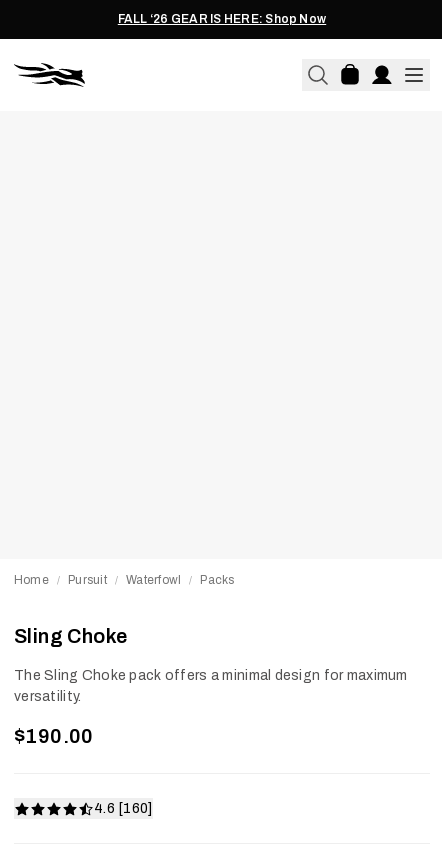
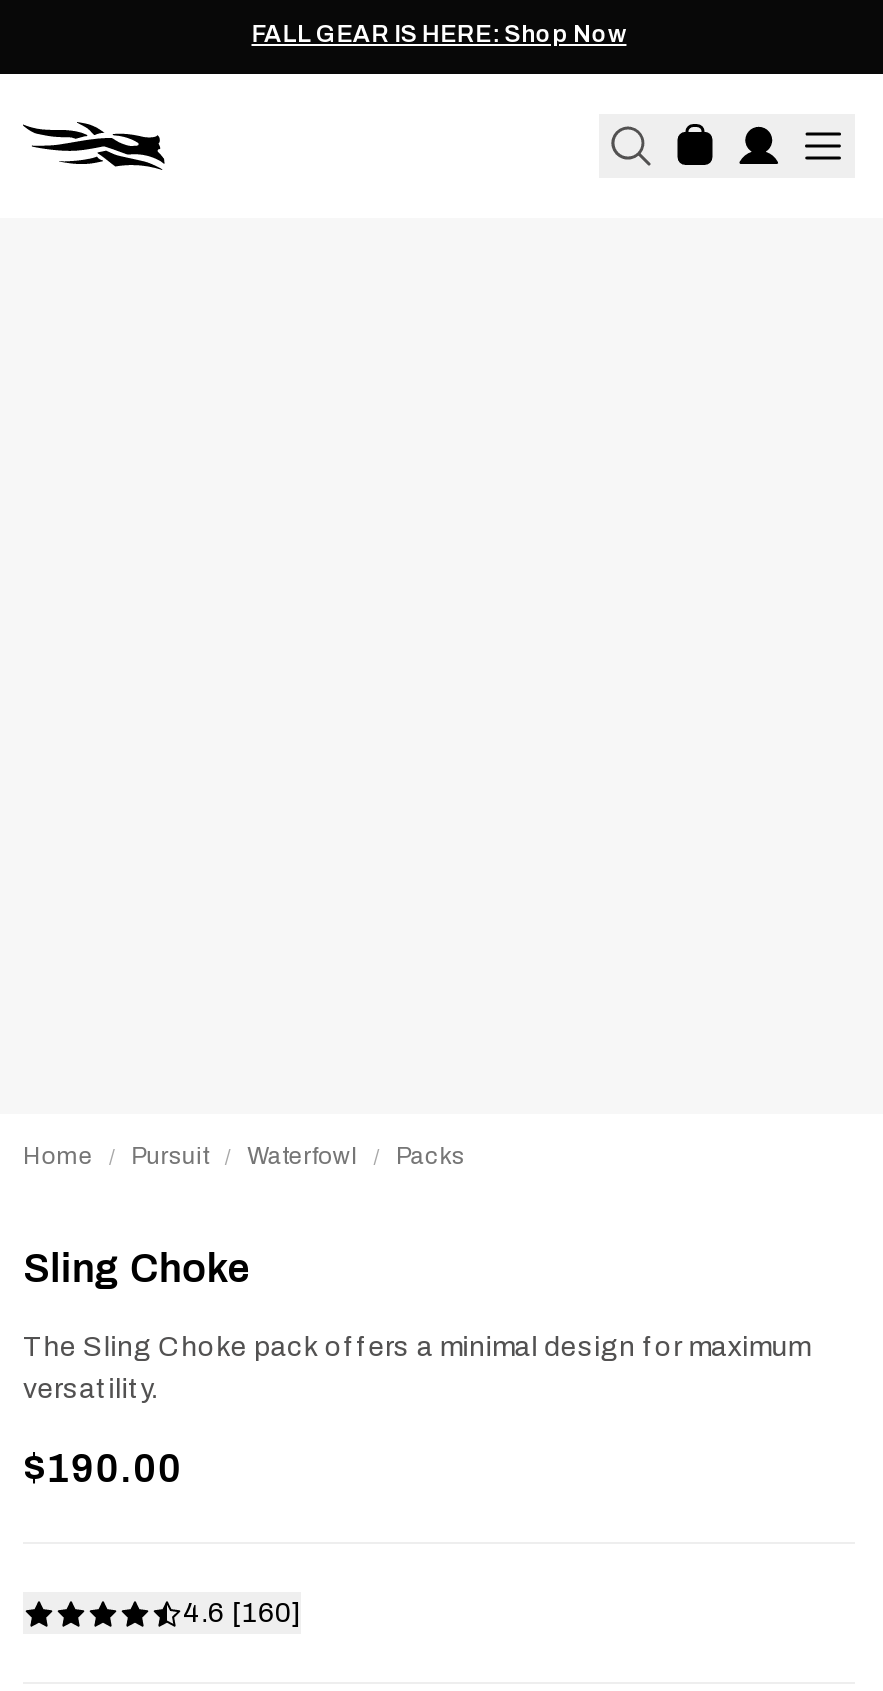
[118,12,326,26] FALL ‘26 GEAR IS HERE: Shop Now -> [251,20,626,48] FALL GEAR IS HERE: Shop Now

